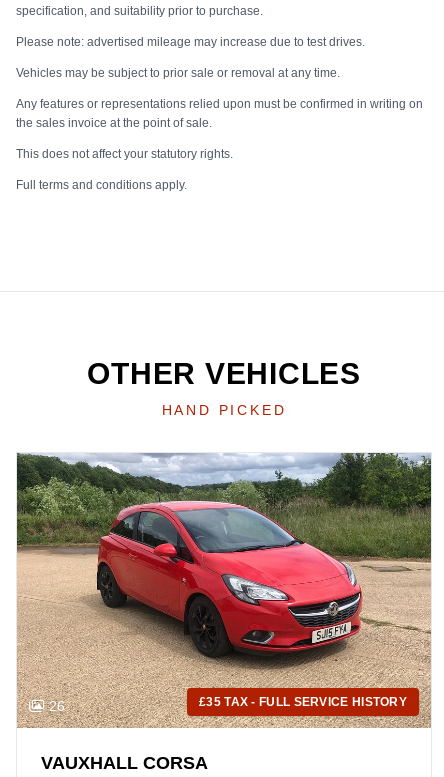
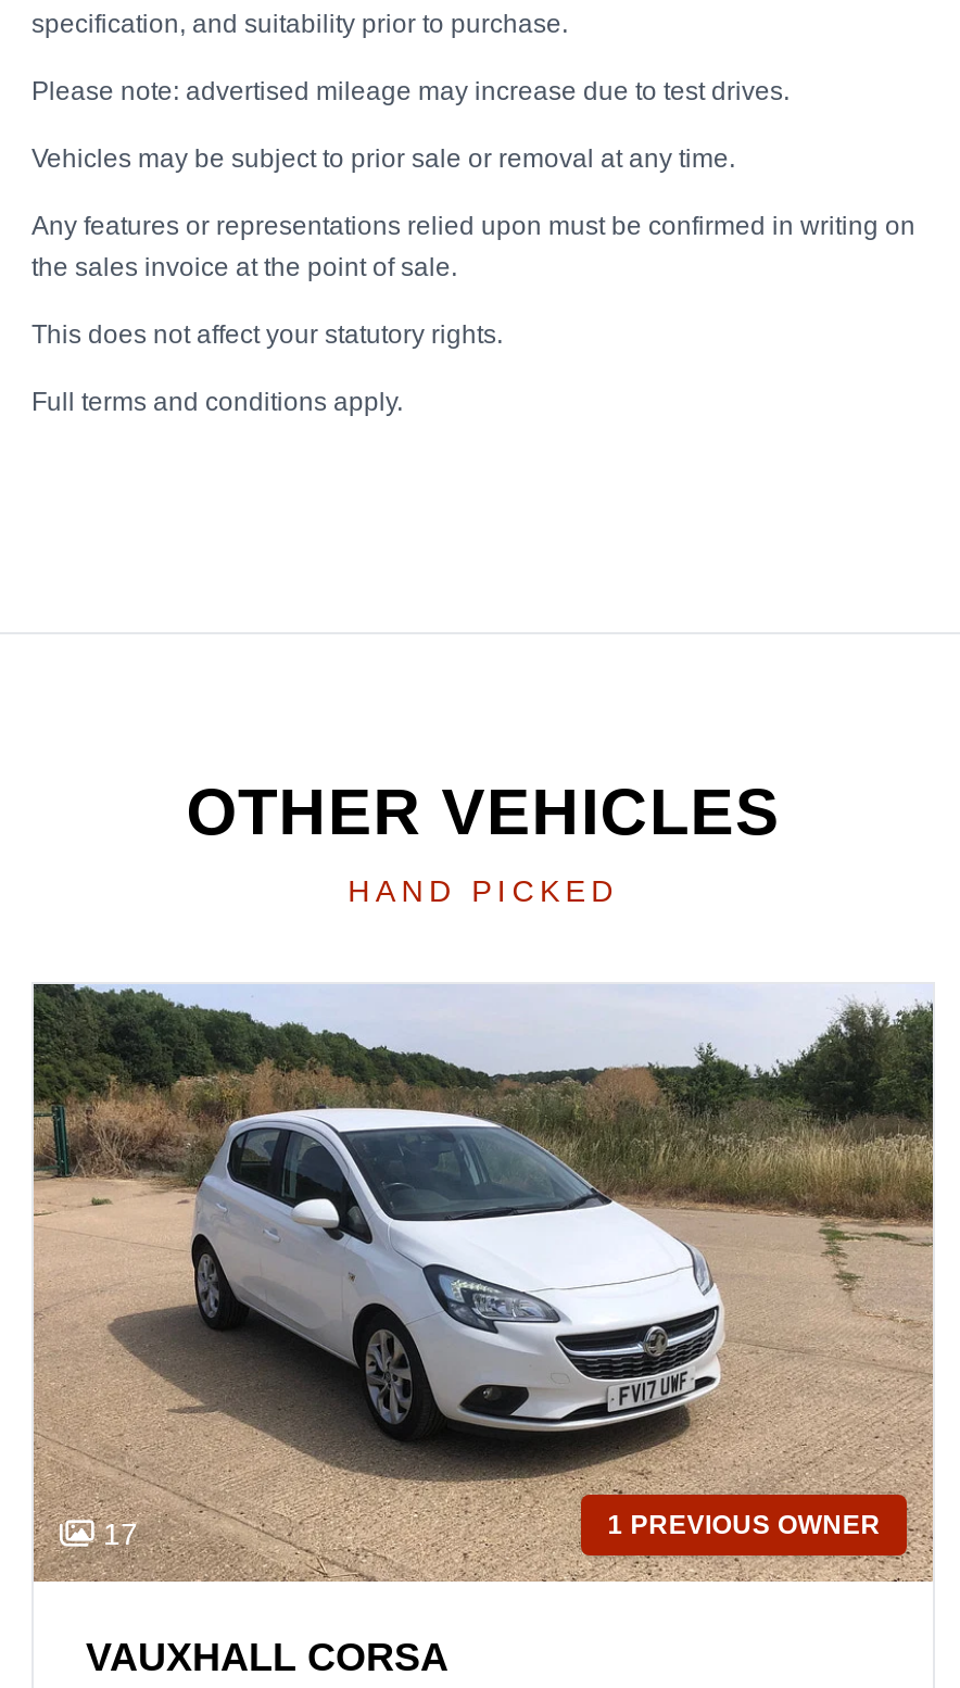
[17,452,431,728] [image] | 26 | £35 TAX - FULL SERVICE HISTORY -> [34,984,933,1579] [image] | 17 | 1 PREVIOUS OWNER

